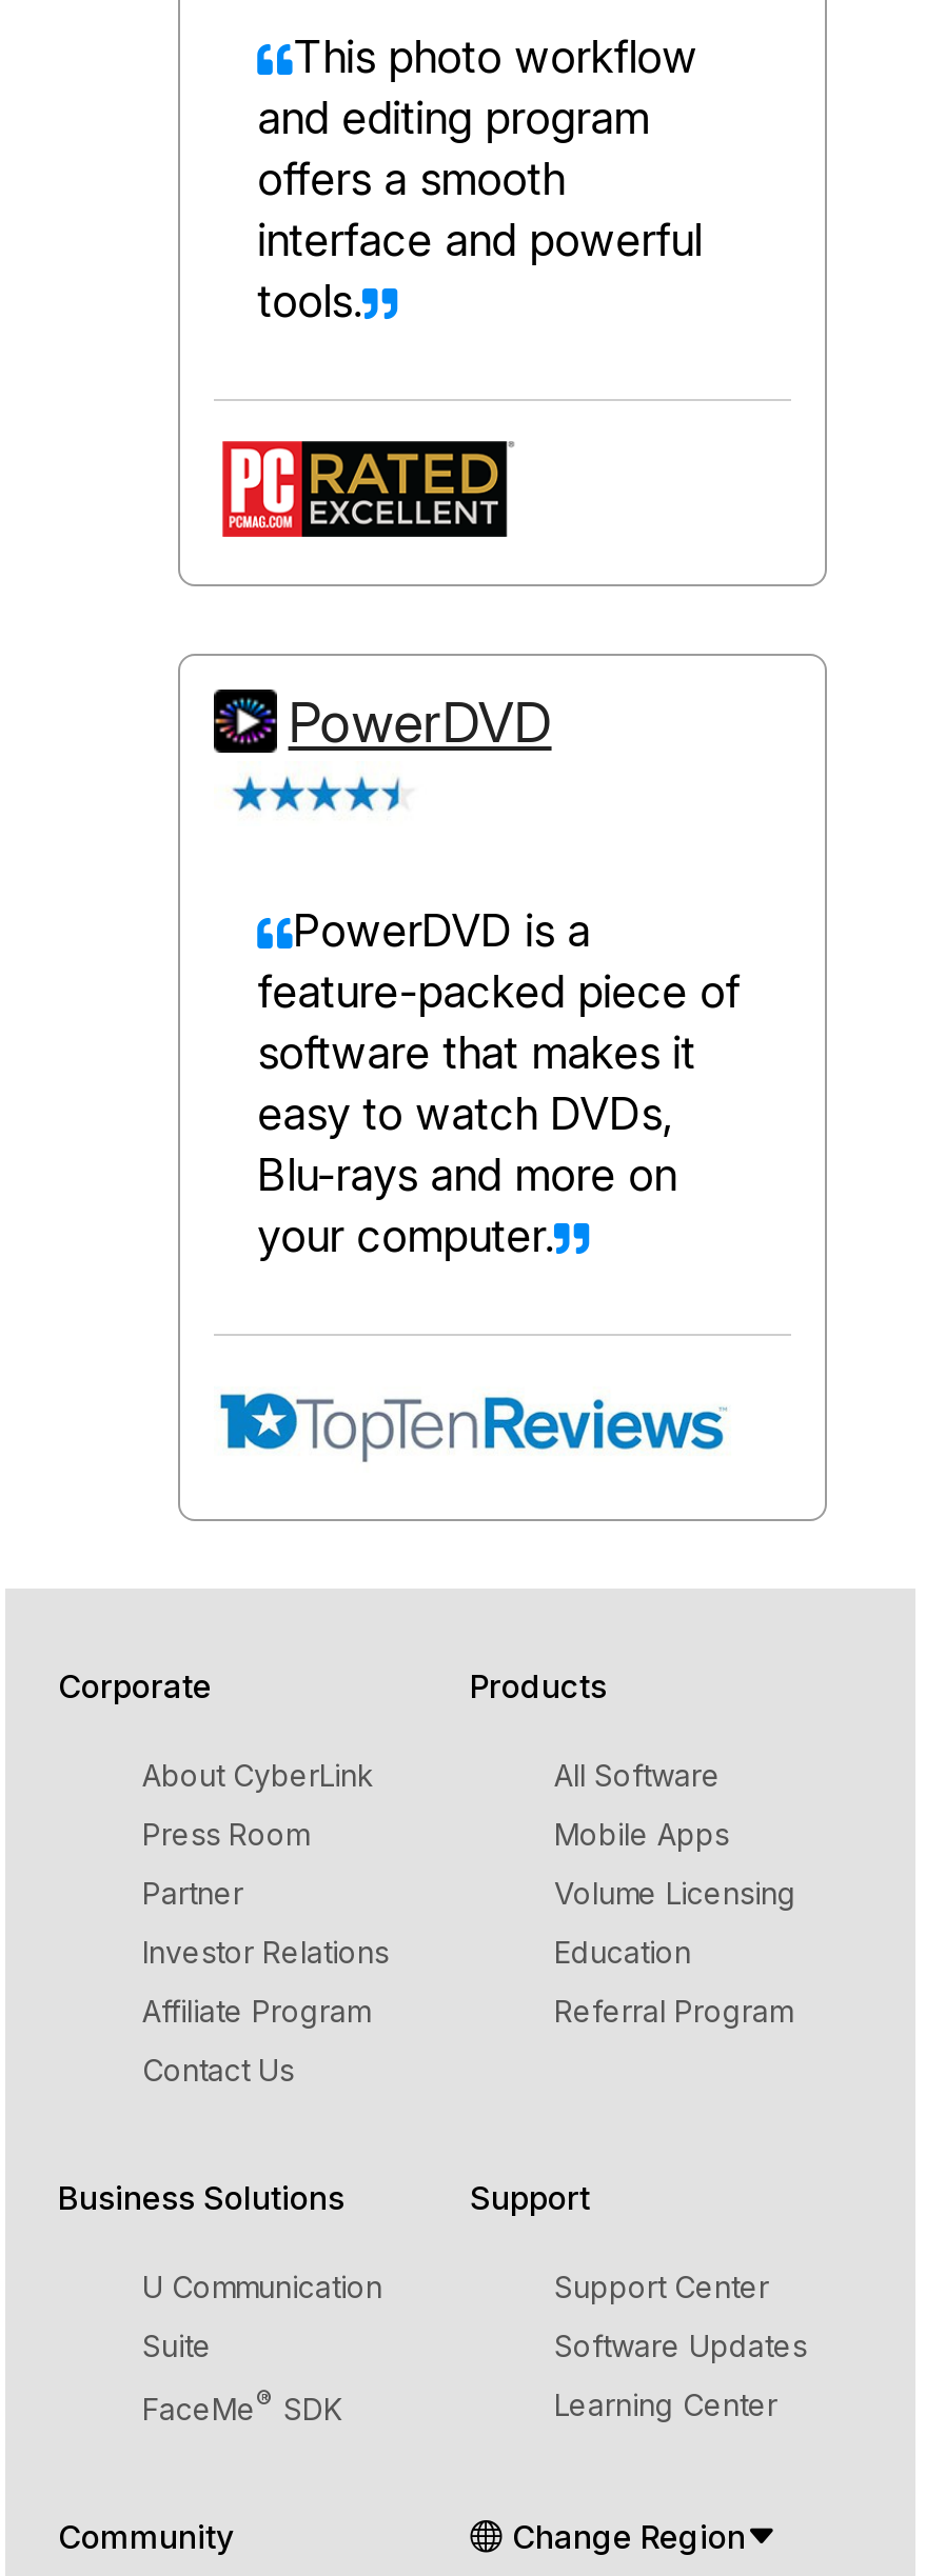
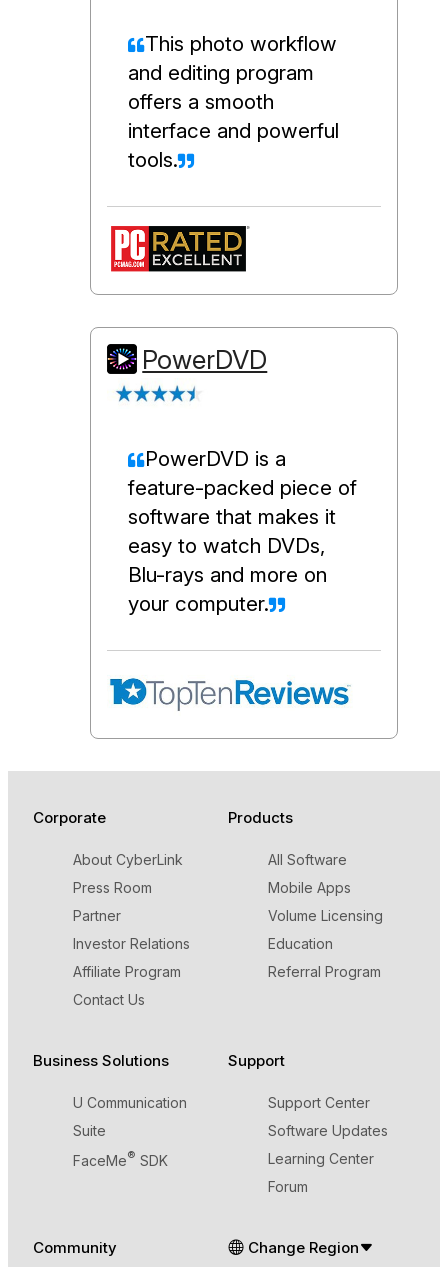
none -> [268,1178,308,1195] Forum

